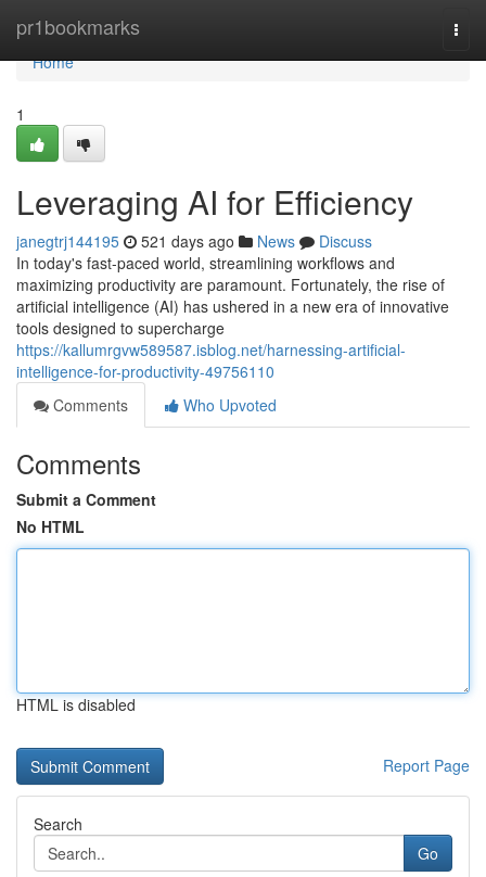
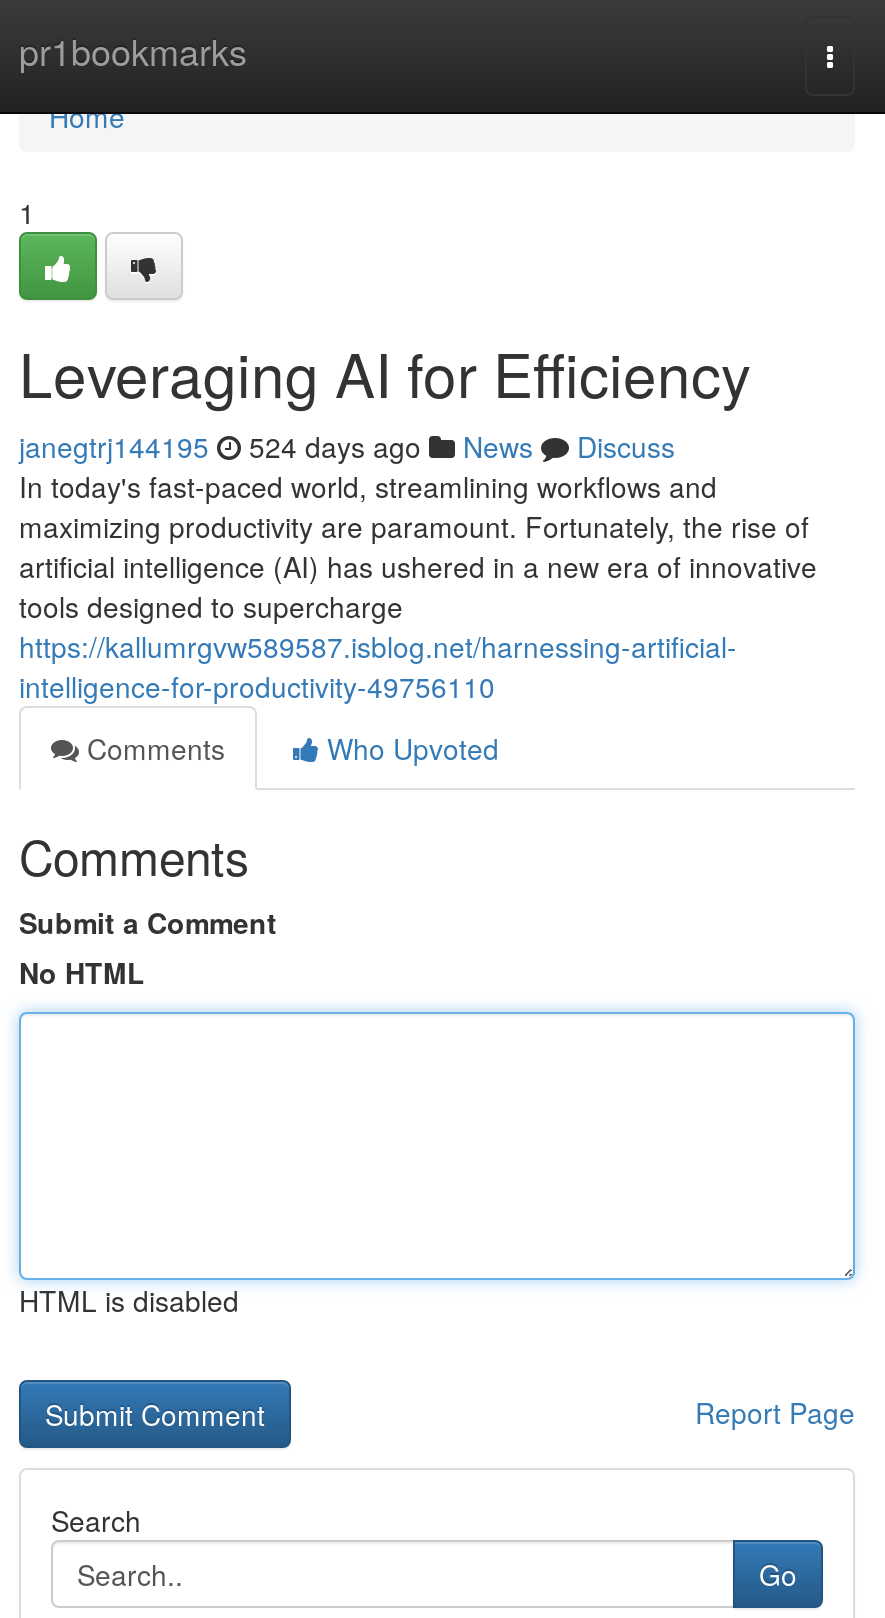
[16,230,372,252] janegtrj144195 521 days ago News Discuss -> [19,426,675,466] janegtrj144195 524 days ago News Discuss

